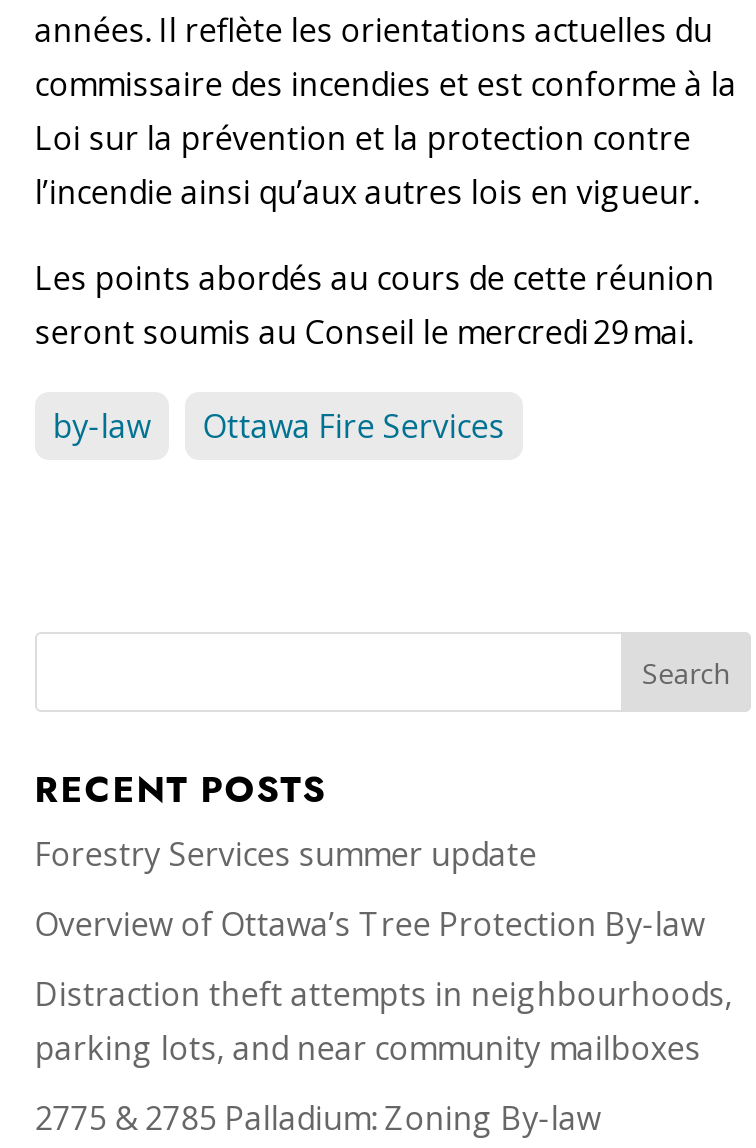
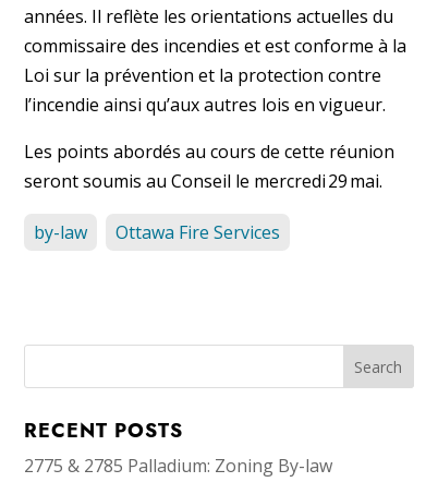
[35,832,733,1070] Forestry Services summer update | Overview of Ottawa’s Tree Protection By-law | Distraction theft attempts in neighbourhoods, | parking lots, and near community mailboxes -> none

